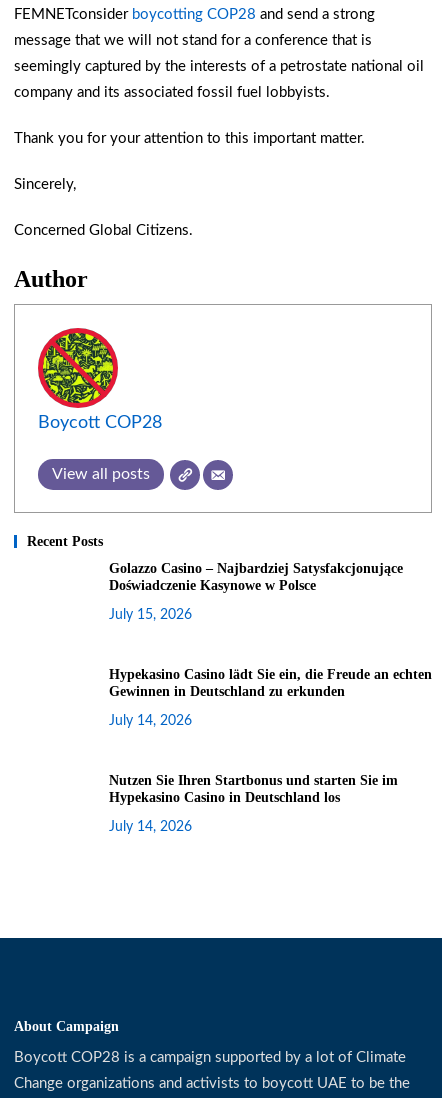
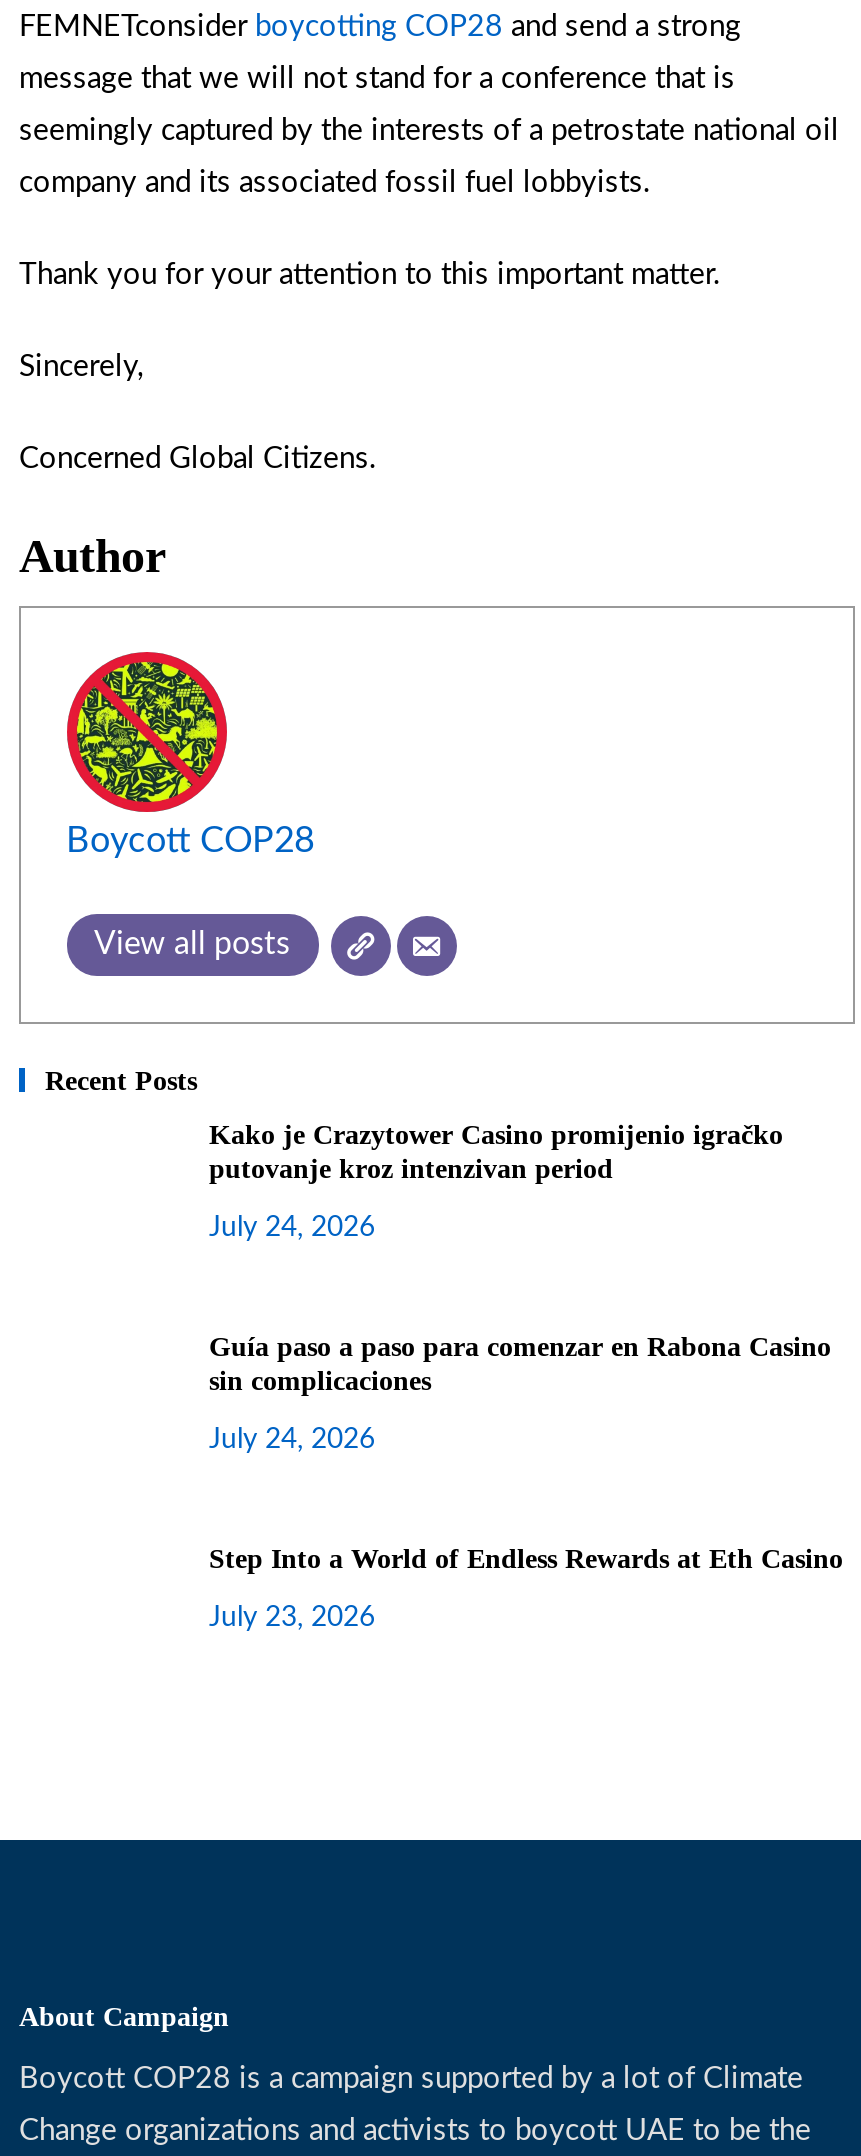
[109,561,403,593] Golazzo Casino – Najbardziej Satysfakcjonujące | Doświadczenie Kasynowe w Polsce -> [209,1120,783,1184] Kako je Crazytower Casino promijenio igračko | putovanje kroz intenzivan period
[109,608,192,622] July 15, 2026 -> [209,1214,375,1242] July 24, 2026
[109,667,432,699] Hypekasino Casino lädt Sie ein, die Freude an echten | Gewinnen in Deutschland zu erkunden -> [209,1332,831,1396] Guía paso a paso para comenzar en Rabona Casino | sin complicaciones
[109,714,192,728] July 14, 2026 -> [209,1426,375,1454] July 24, 2026
[109,773,398,805] Nutzen Sie Ihren Startbonus und starten Sie im | Hypekasino Casino in Deutschland los -> [209,1544,843,1574] Step Into a World of Endless Rewards at Eth Casino
[109,820,192,834] July 14, 2026 -> [209,1604,375,1632] July 23, 2026

